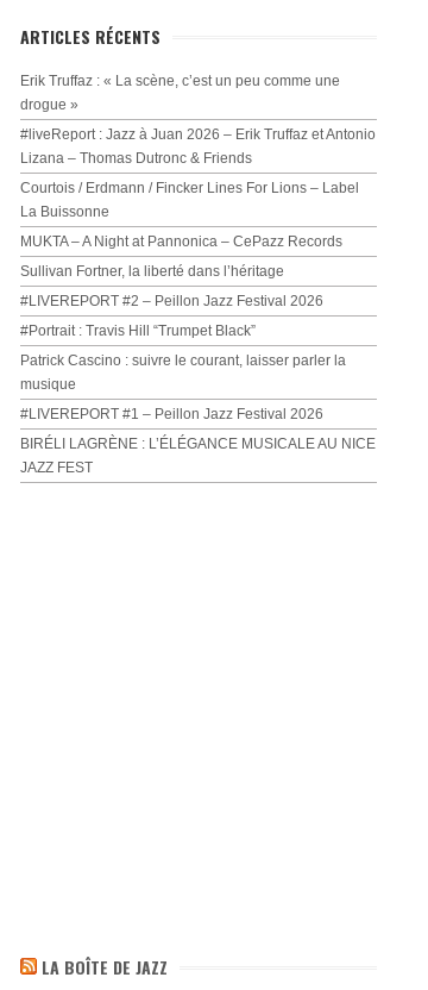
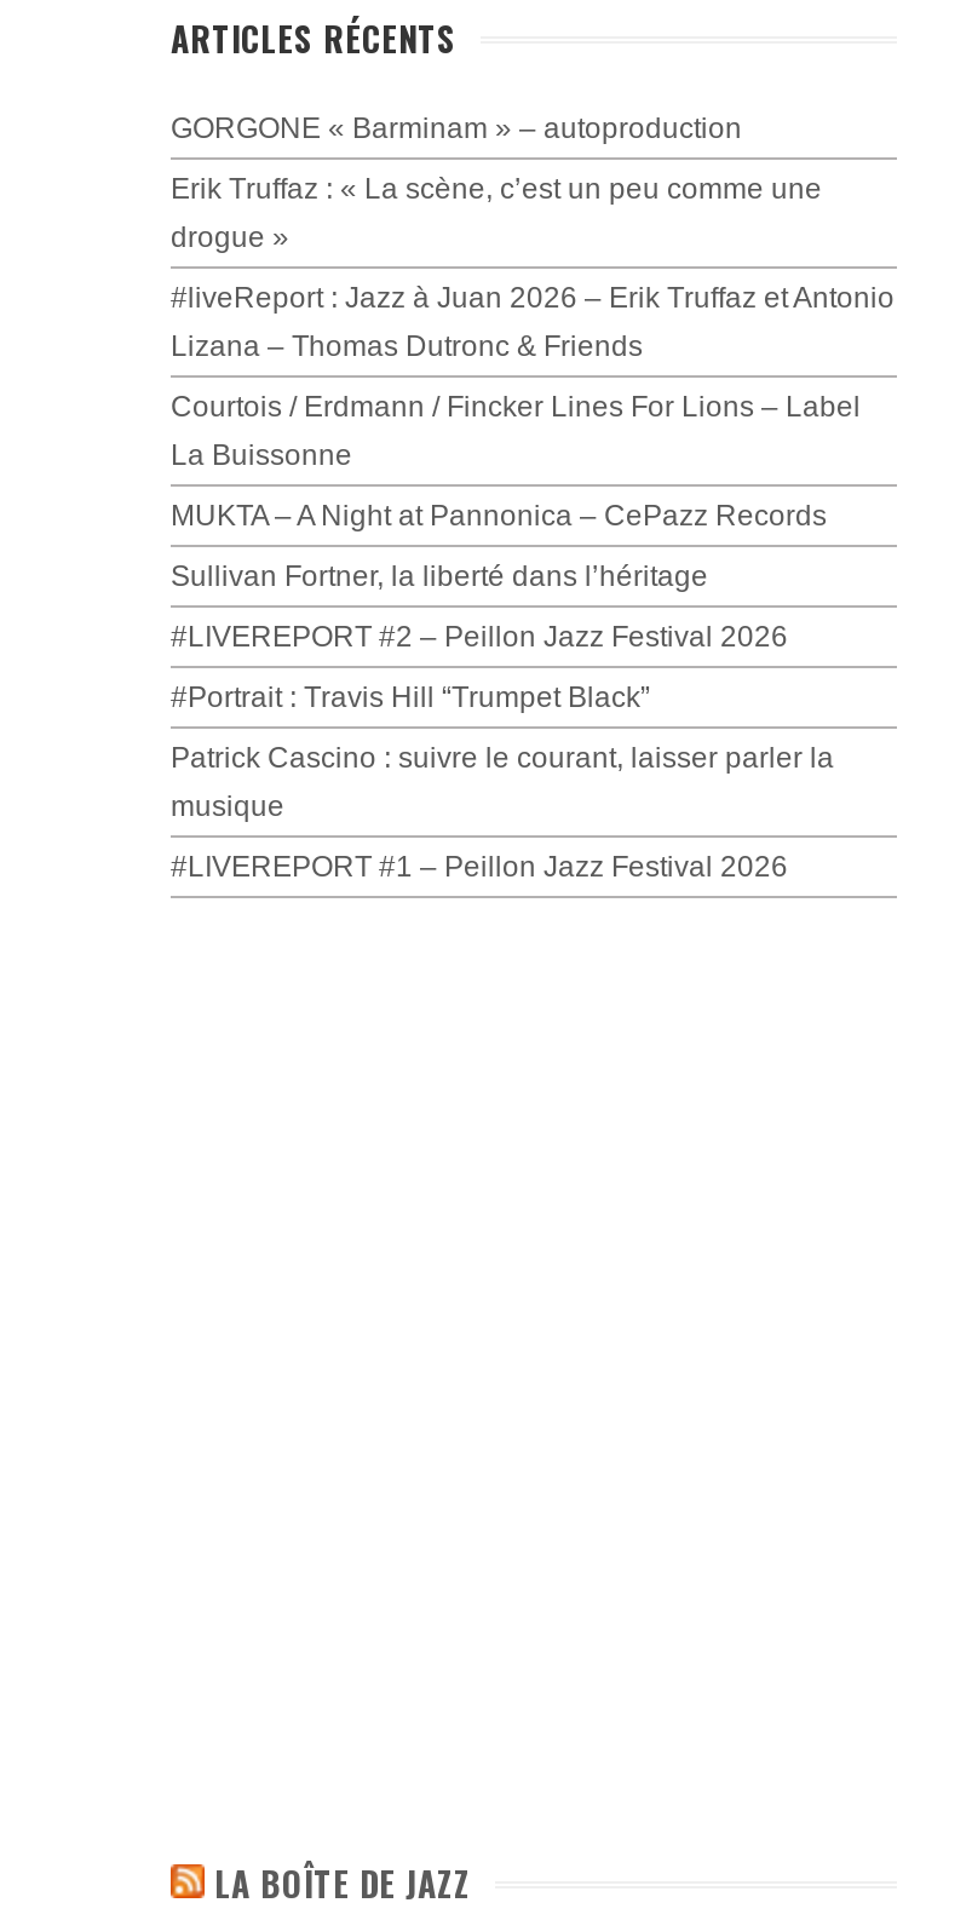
none -> [171,112,742,146] GORGONE « Barminam » – autoproduction
moved [20,73,376,423] -> [171,172,895,884]: Erik Truffaz : « La scène, c’est un peu comme une | drogue » | #liveReport : Jazz à Juan 2026 – Erik Truffaz et Antonio | ... | musique | #LIVEREPORT #1 – Peillon Jazz Festival 2026
[20,436,376,476] BIRÉLI LAGRÈNE : L’ÉLÉGANCE MUSICALE AU NICE | JAZZ FEST -> none

